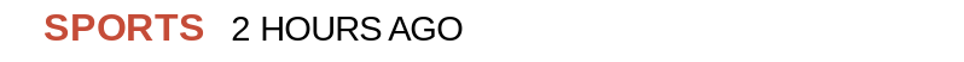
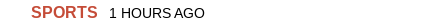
[43,9,463,49] SPORTS 2 HOURS AGO -> [31,4,205,21] SPORTS 1 HOURS AGO

